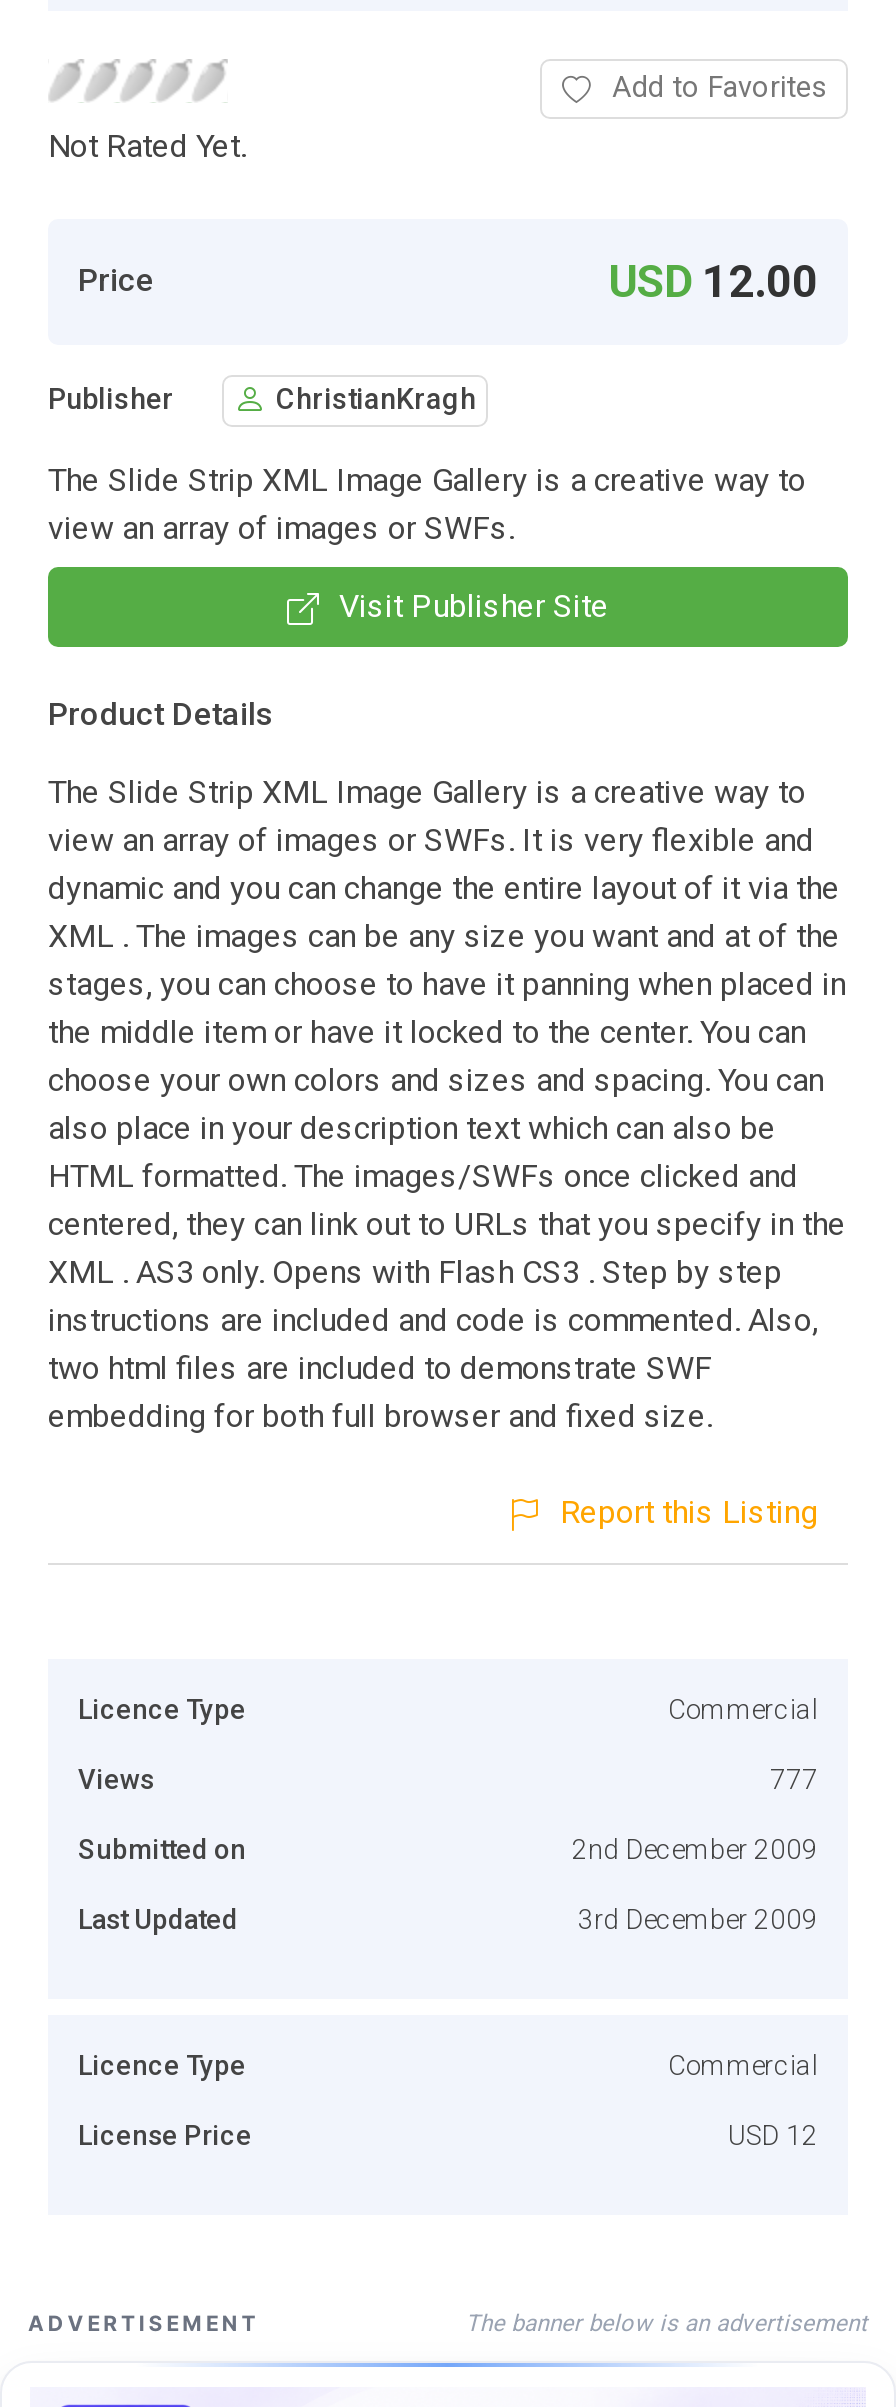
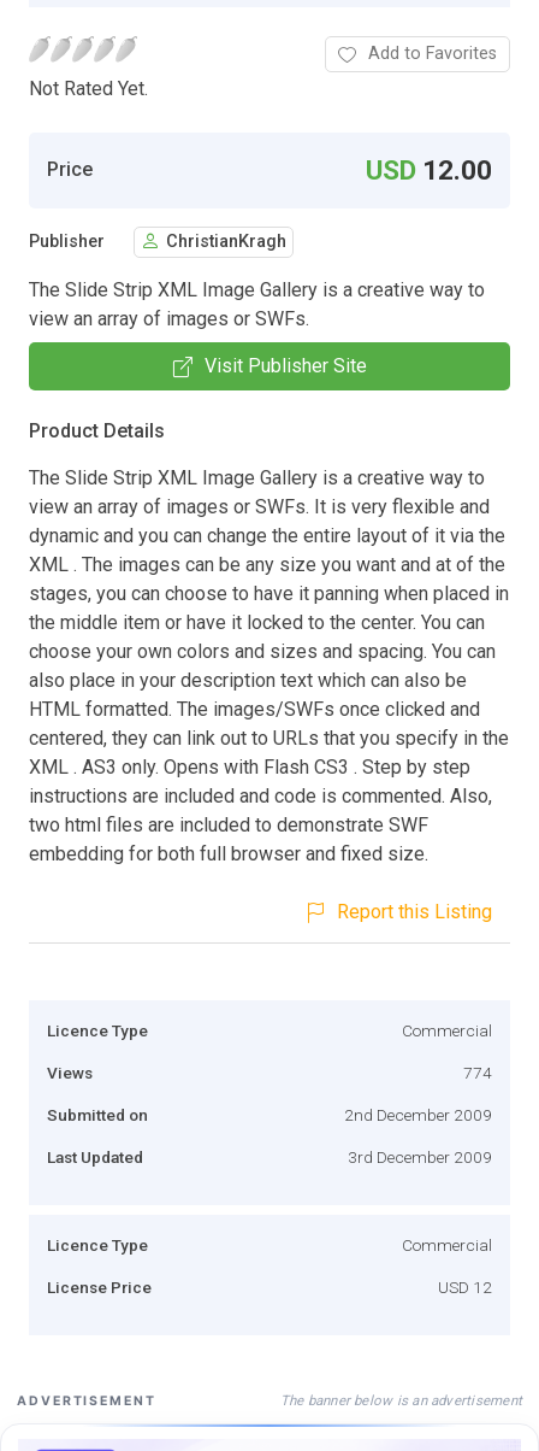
[770,1763,818,1795] 777 -> [463,1063,492,1082] 774

